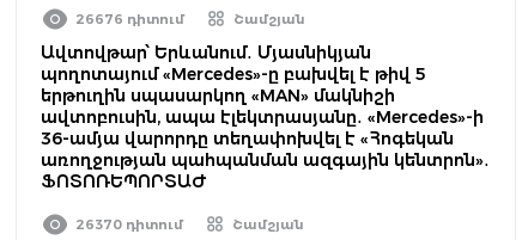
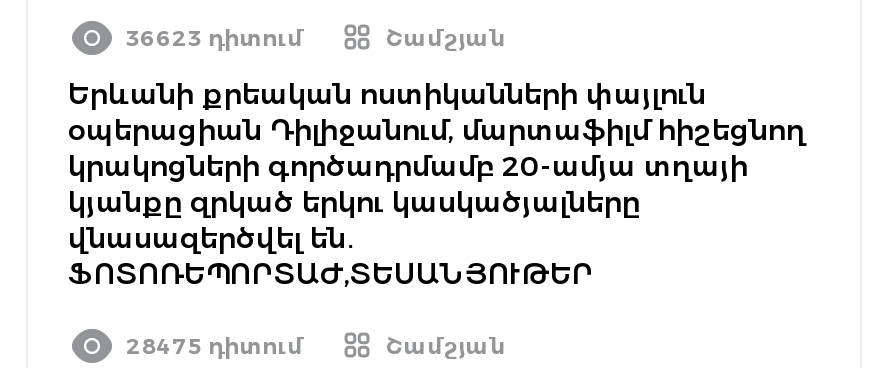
[75,10,184,27] 26676 դիտում -> [126,23,304,51] 36623 դիտում
[41,41,490,192] Ավտովթար՝ Երևանում․ Մյասնիկյան | պողոտայում «Mercedes»-ը բախվել է թիվ 5 | երթուղին սպասարկող «MAN» մակնիշի | ավտոբուսին, ապա էլեկտրասյանը․ «Mercedes»-ի | 36-ամյա վարորդը տեղափոխվել է «Հոգեկան | առողջության պահպանման ազգային կենտրոն»․ | ՖՈՏՈՌԵՊՈՐՏԱԺ -> [68,75,806,291] Երևանի քրեական ոստիկանների փայլուն | օպերացիան Դիլիջանում, մարտաֆիլմ հիշեցնող | կրակոցների գործադրմամբ 20-ամյա տղայի | կյանքը զրկած երկու կասկածյալները | վնասազերծվել են․ | ՖՈՏՈՌԵՊՈՐՏԱԺ,ՏԵՍԱՆՅՈՒԹԵՐ
[75,216,183,232] 26370 դիտում -> [126,331,304,359] 28475 դիտում

